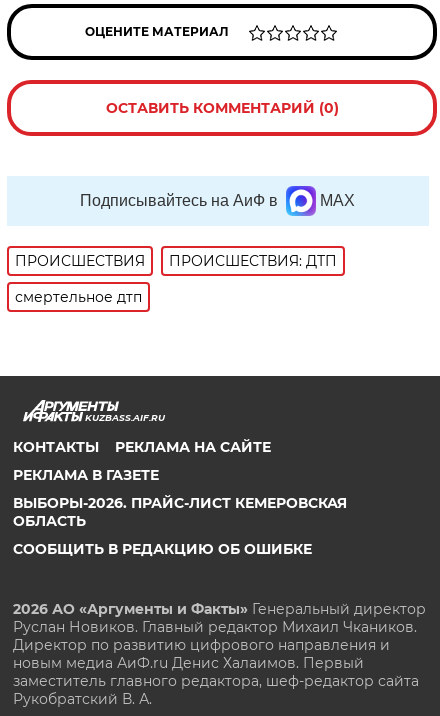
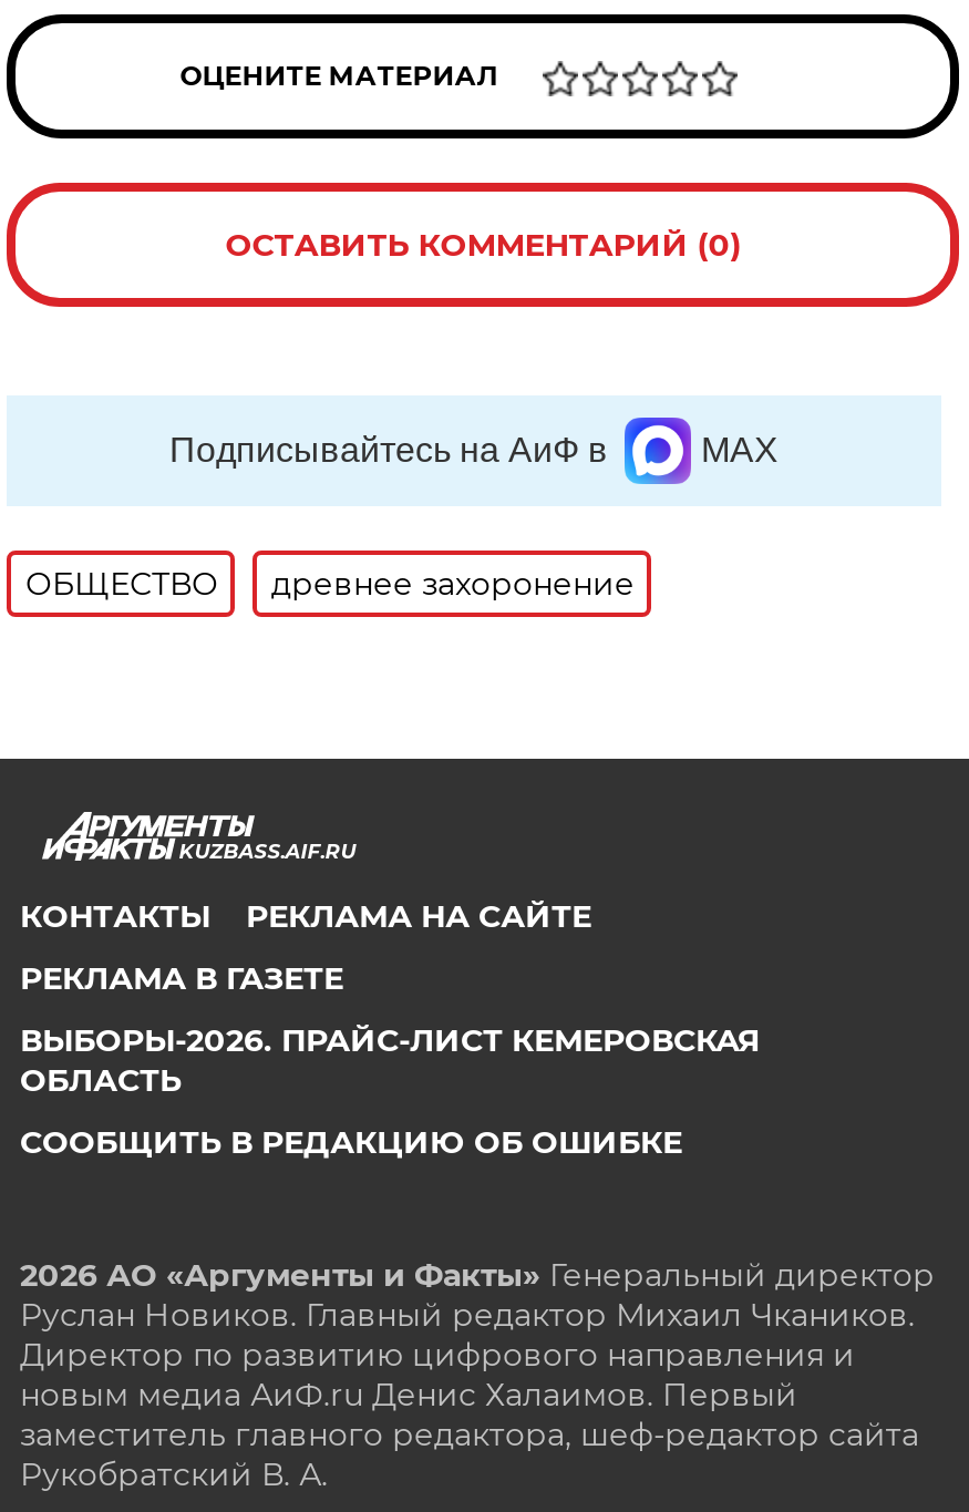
[15,252,337,306] ПРОИСШЕСТВИЯ | ПРОИСШЕСТВИЯ: ДТП | смертельное дтп -> [25,564,634,604] ОБЩЕСТВО | древнее захоронение

